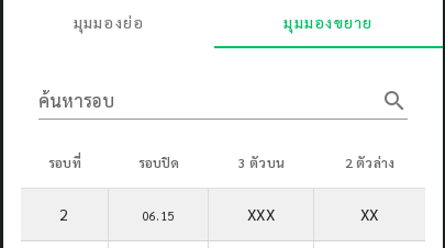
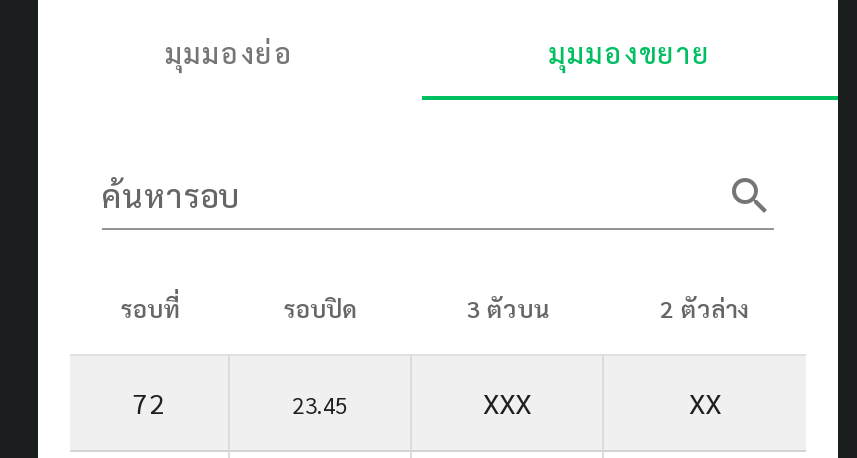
[60,204,69,224] 2 -> [133,384,165,420] 72
[143,207,173,224] 06.15 -> [292,390,348,420] 23.45

